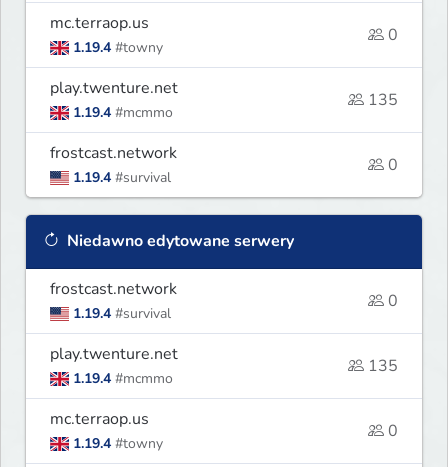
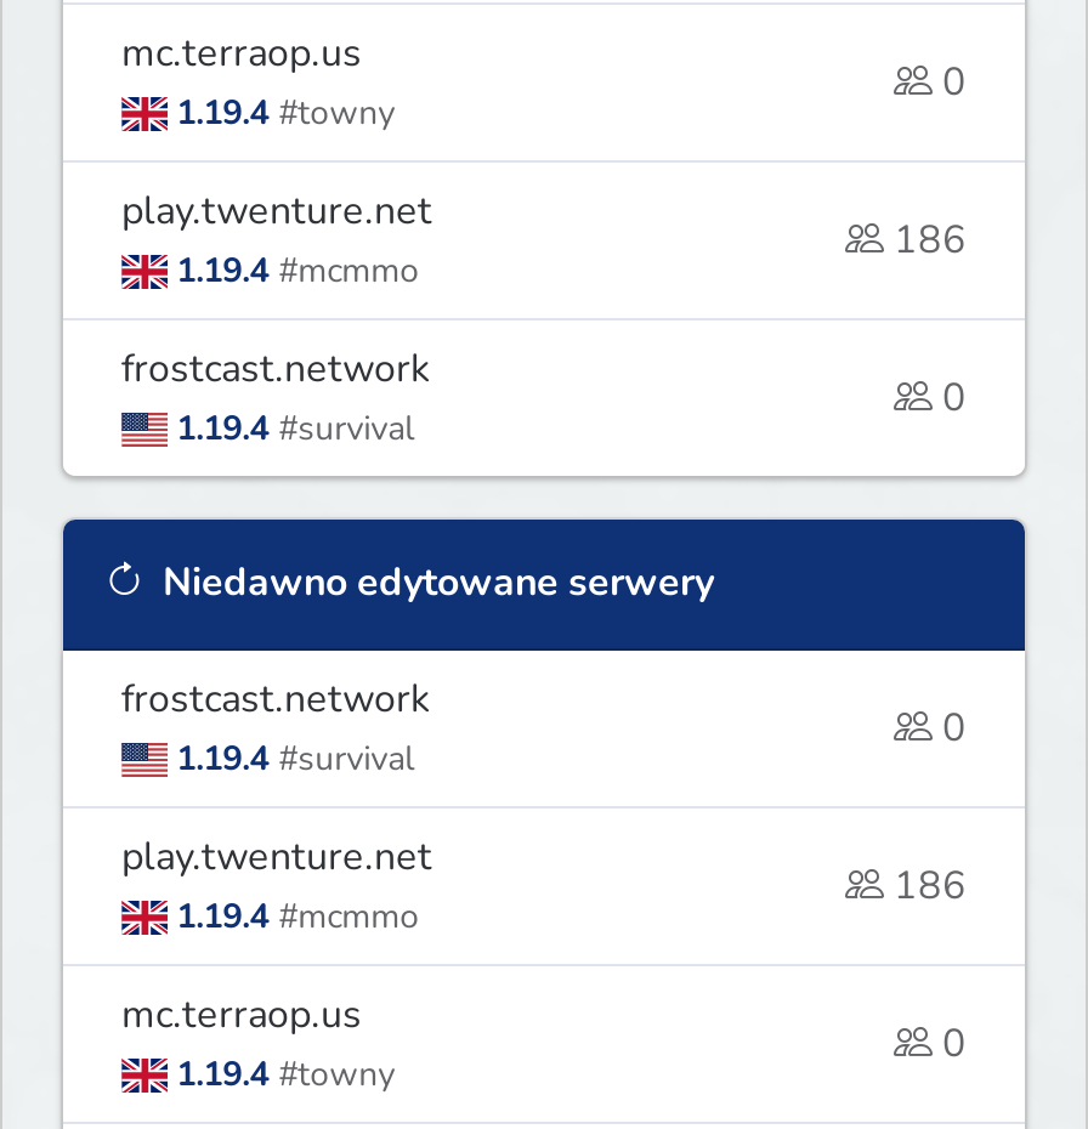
[368,89,398,111] 135 -> [894,214,967,268] 186
[368,355,398,377] 135 -> [894,860,967,913] 186

